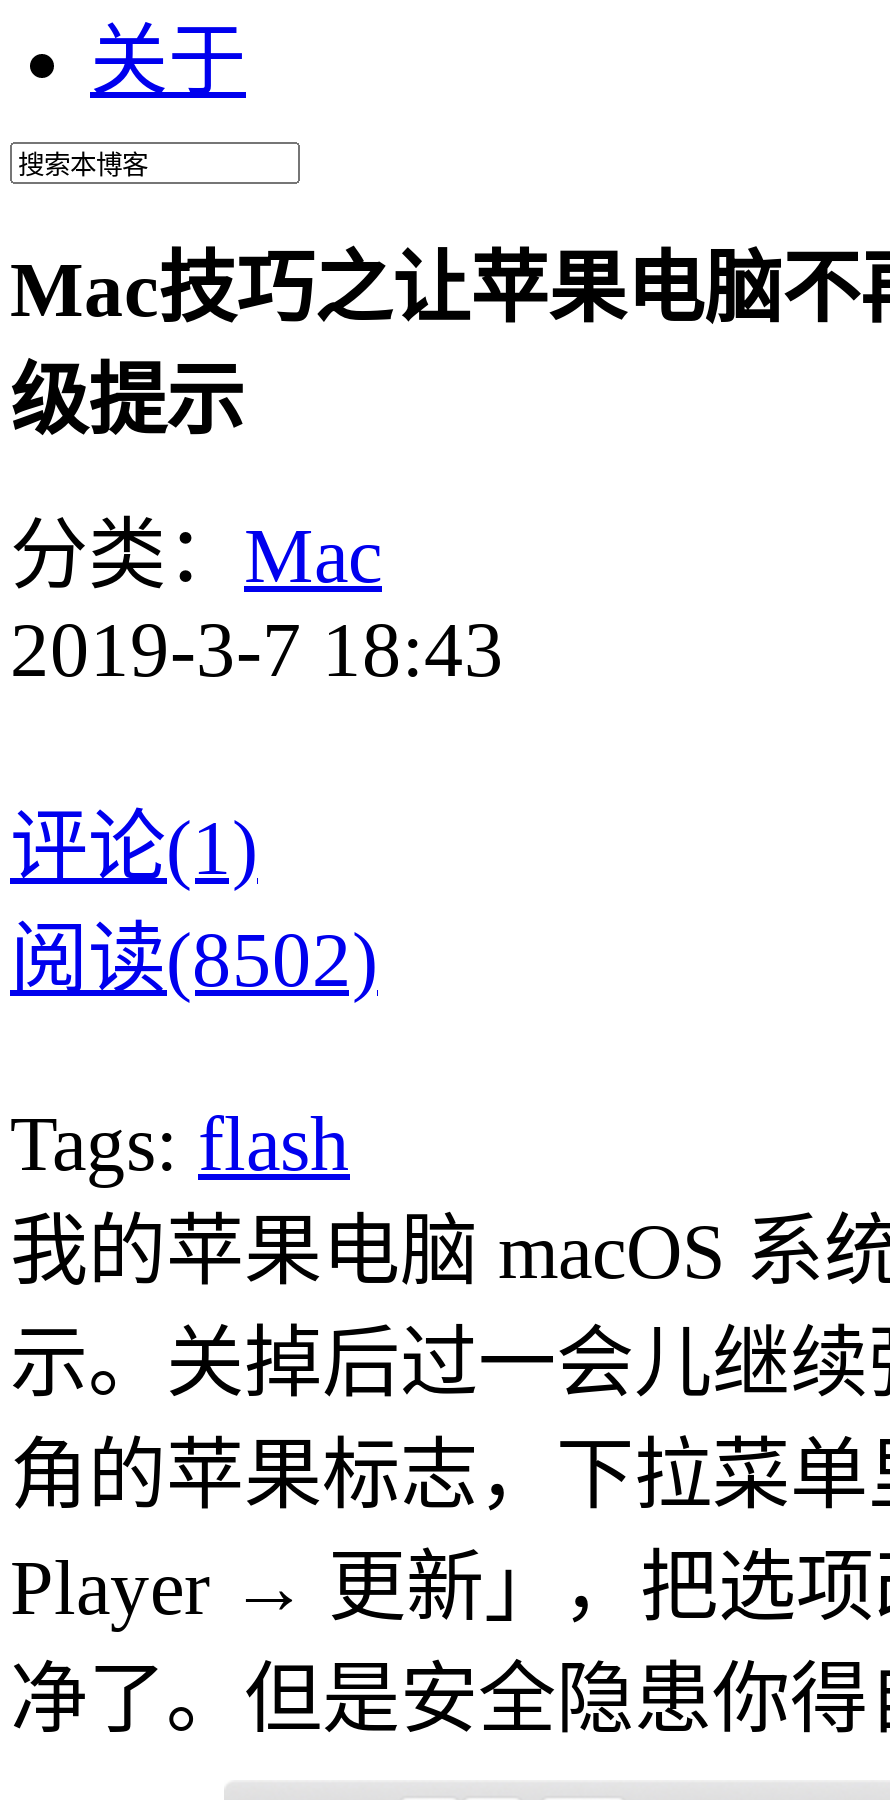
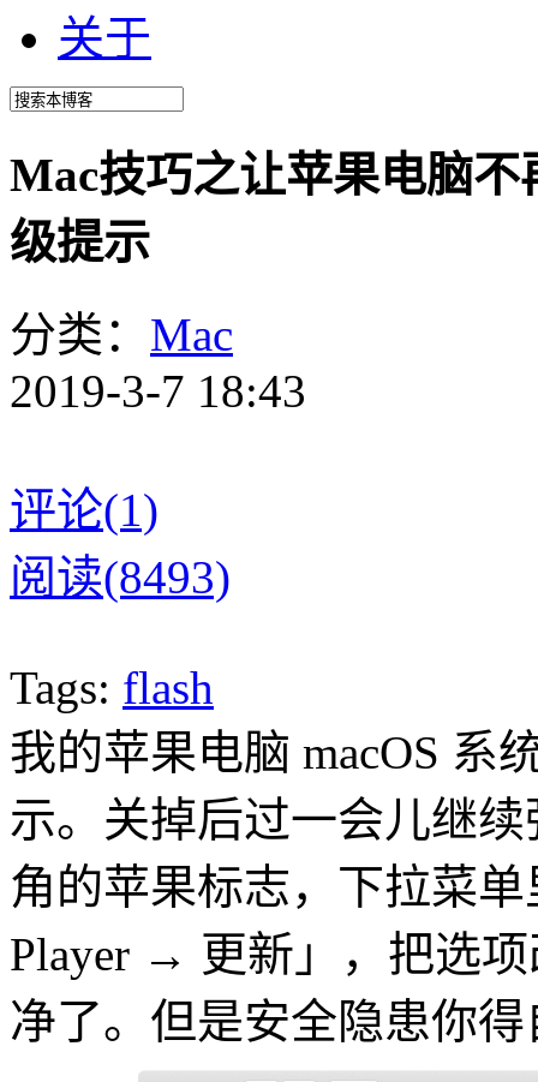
[10,917,378,1003] 阅读(8502) -> [10,552,231,603] 阅读(8493)

